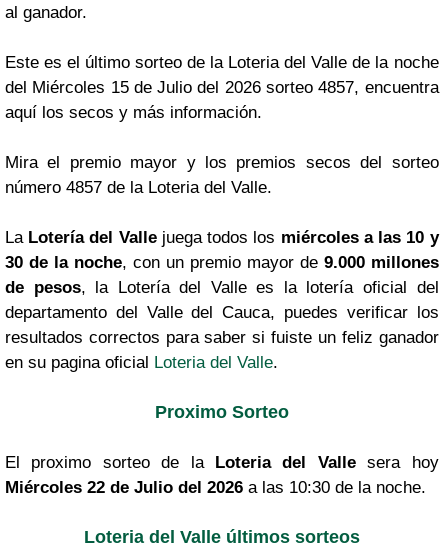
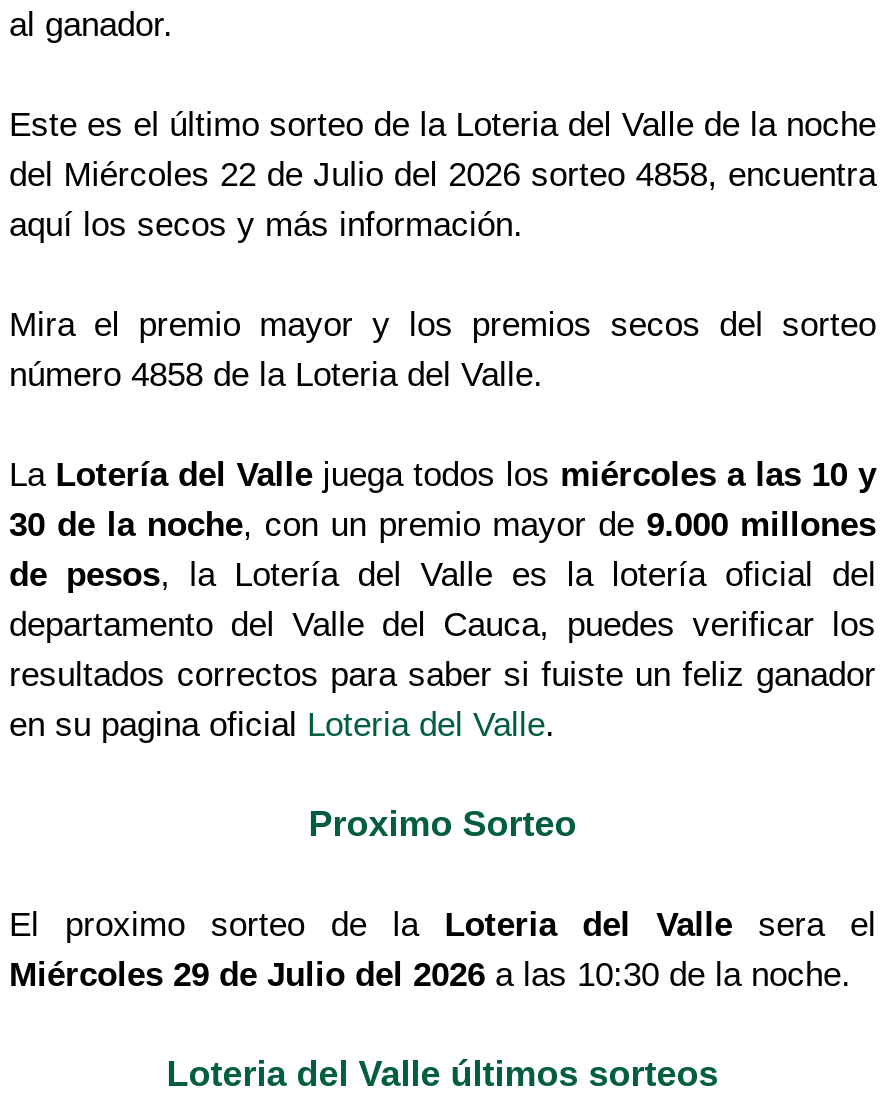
[5,78,438,97] del Miércoles 15 de Julio del 2026 sorteo 4857, encuentra -> [9,156,876,194] del Miércoles 22 de Julio del 2026 sorteo 4858, encuentra
[5,178,272,197] número 4857 de la Loteria del Valle. -> [9,356,543,394] número 4858 de la Loteria del Valle.
[5,453,438,472] El proximo sorteo de la Loteria del Valle sera hoy -> [9,906,876,944] El proximo sorteo de la Loteria del Valle sera el
[5,478,426,497] Miércoles 22 de Julio del 2026 a las 10:30 de la noche. -> [9,956,851,994] Miércoles 29 de Julio del 2026 a las 10:30 de la noche.

